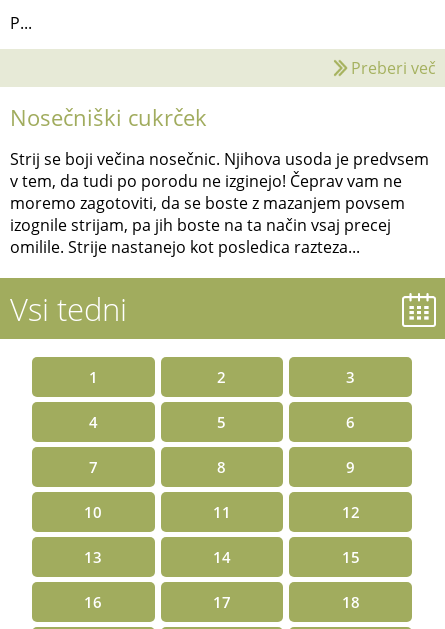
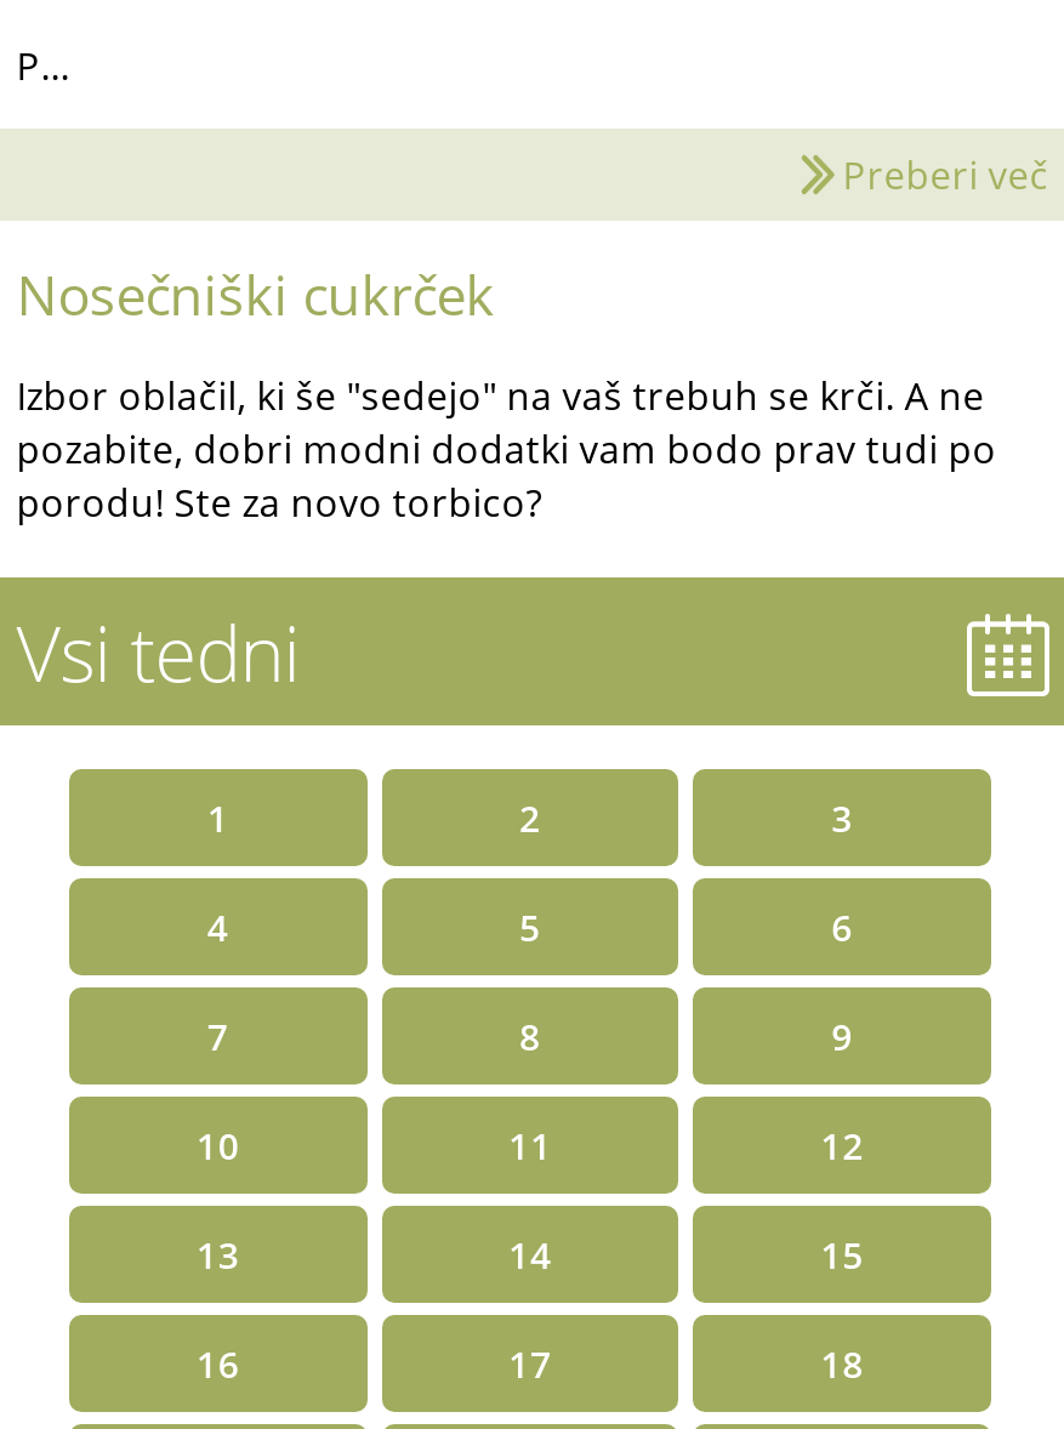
[10,148,429,258] Strij se boji večina nosečnic. Njihova usoda je predvsem | v tem, da tudi po porodu ne izginejo! Čeprav vam ne | moremo zagotoviti, da se boste z mazanjem povsem | izognile strijam, pa jih boste na ta način vsaj precej | omilile. Strije nastanejo kot posledica razteza... -> [16,369,997,529] Izbor oblačil, ki še "sedejo" na vaš trebuh se krči. A ne | pozabite, dobri modni dodatki vam bodo prav tudi po | porodu! Ste za novo torbico?

